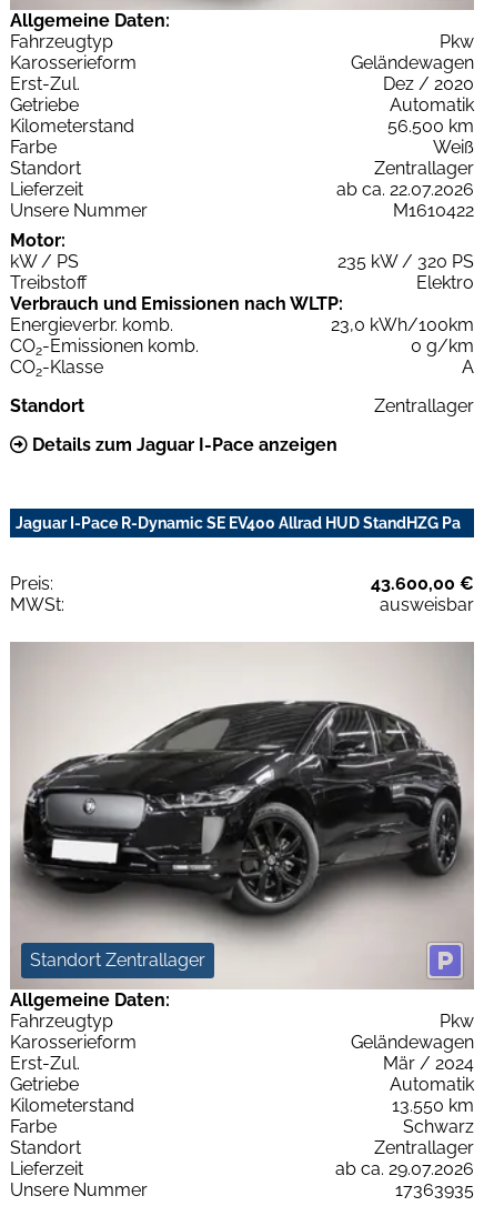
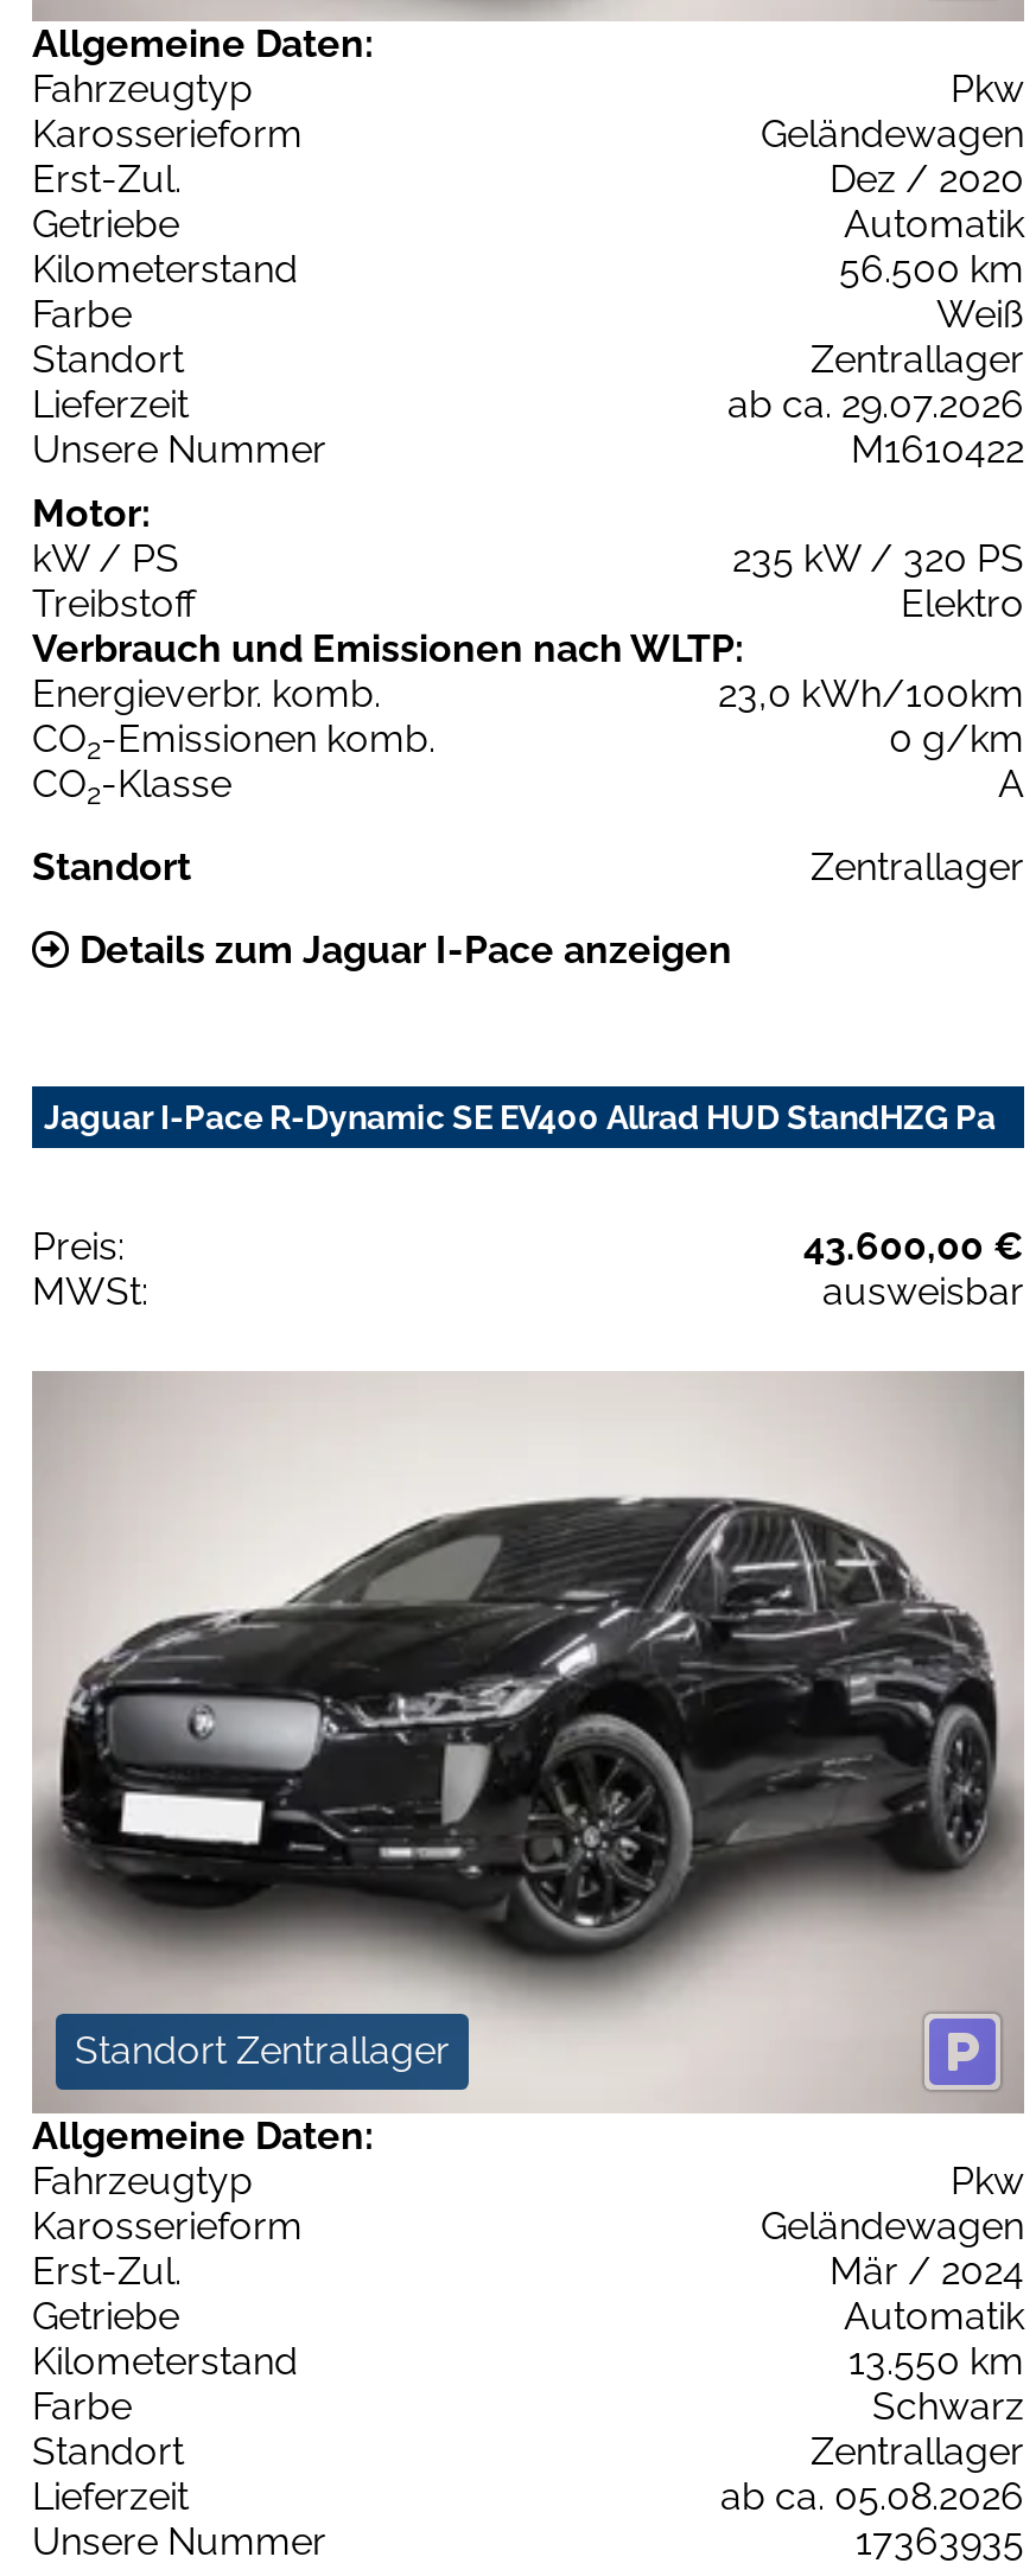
[336,178,474,200] ab ca. 22.07.2026 -> [727,381,1024,426] ab ca. 29.07.2026
[335,1158,474,1180] ab ca. 29.07.2026 -> [720,2474,1024,2520] ab ca. 05.08.2026

